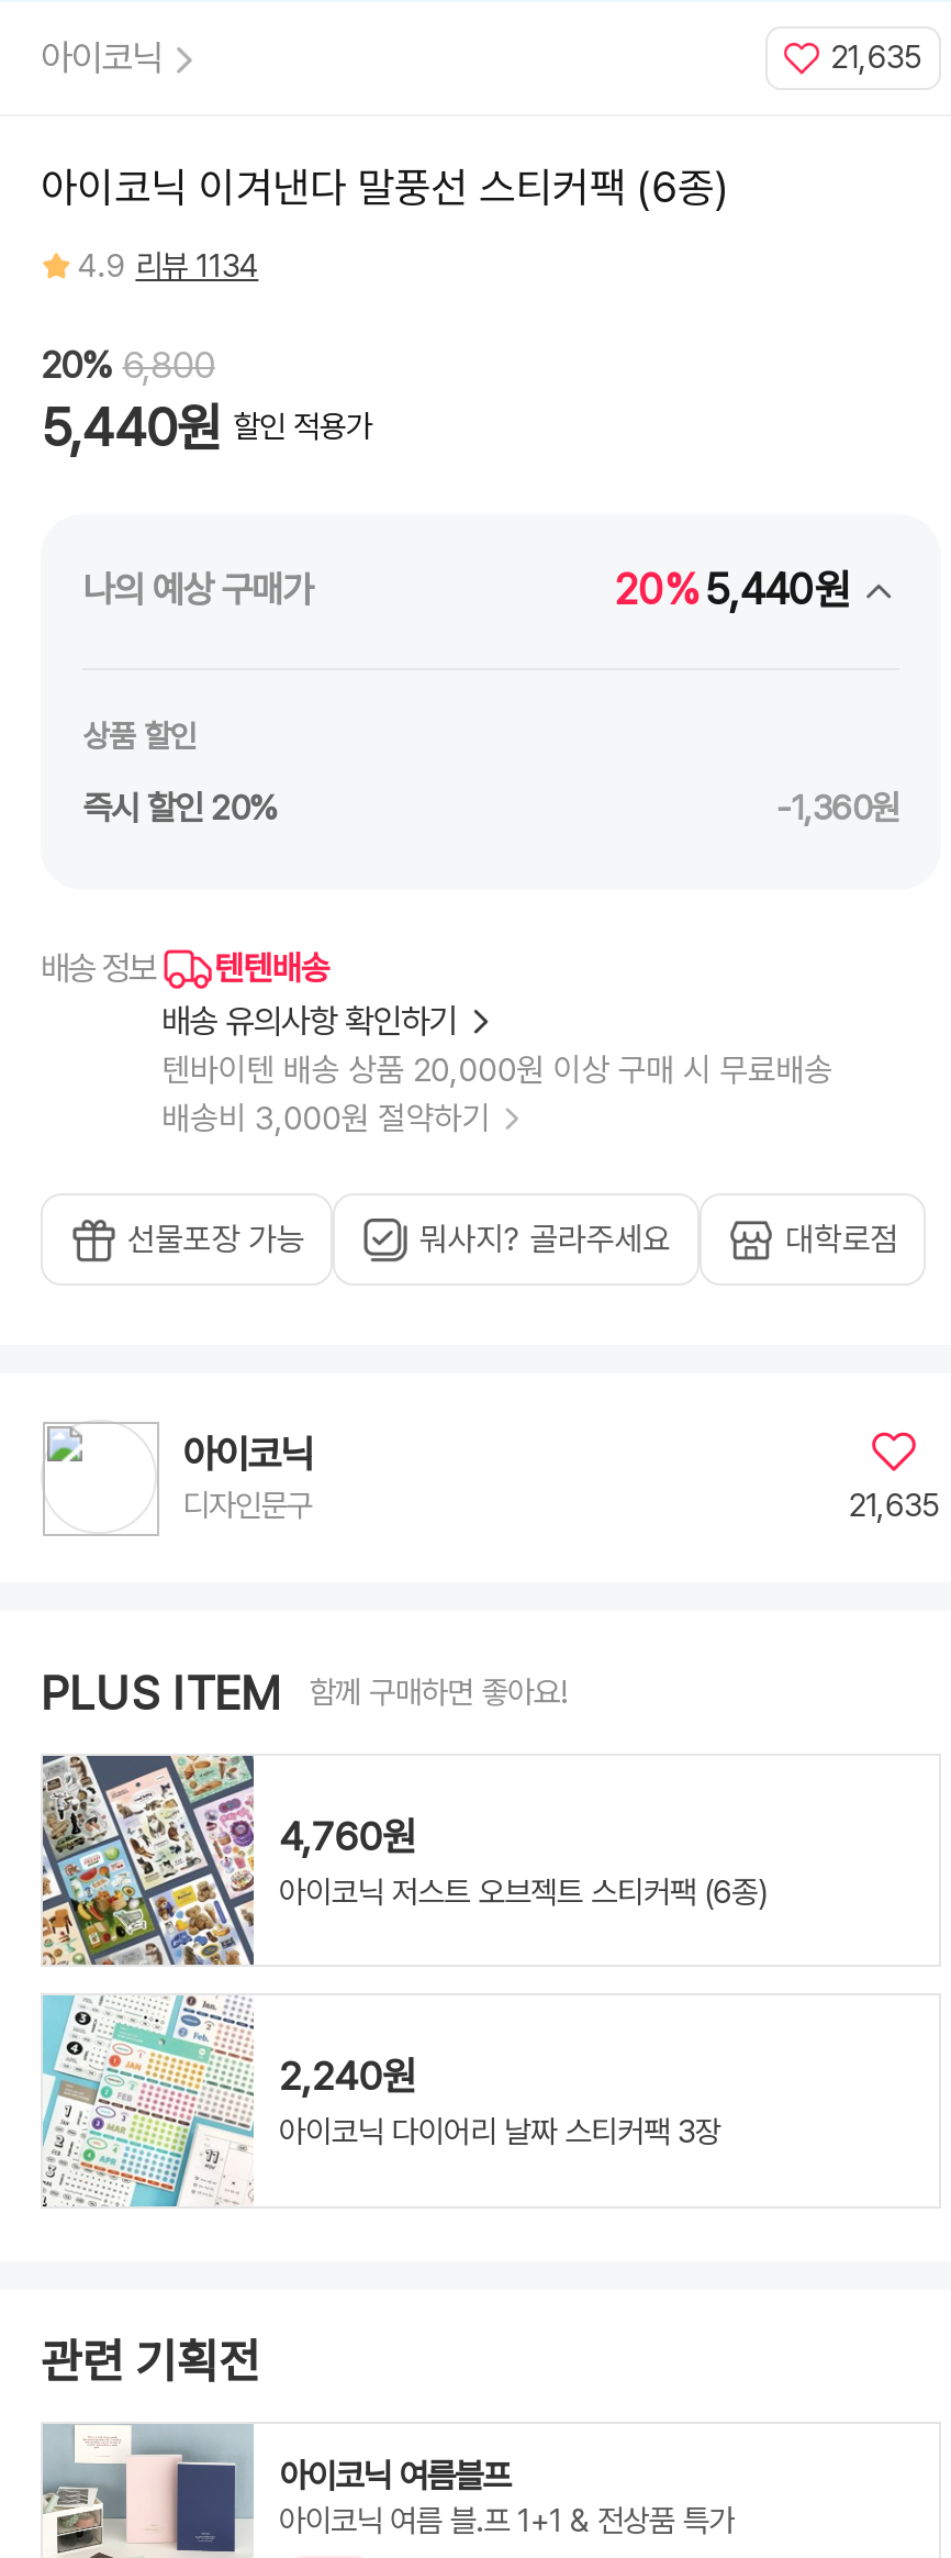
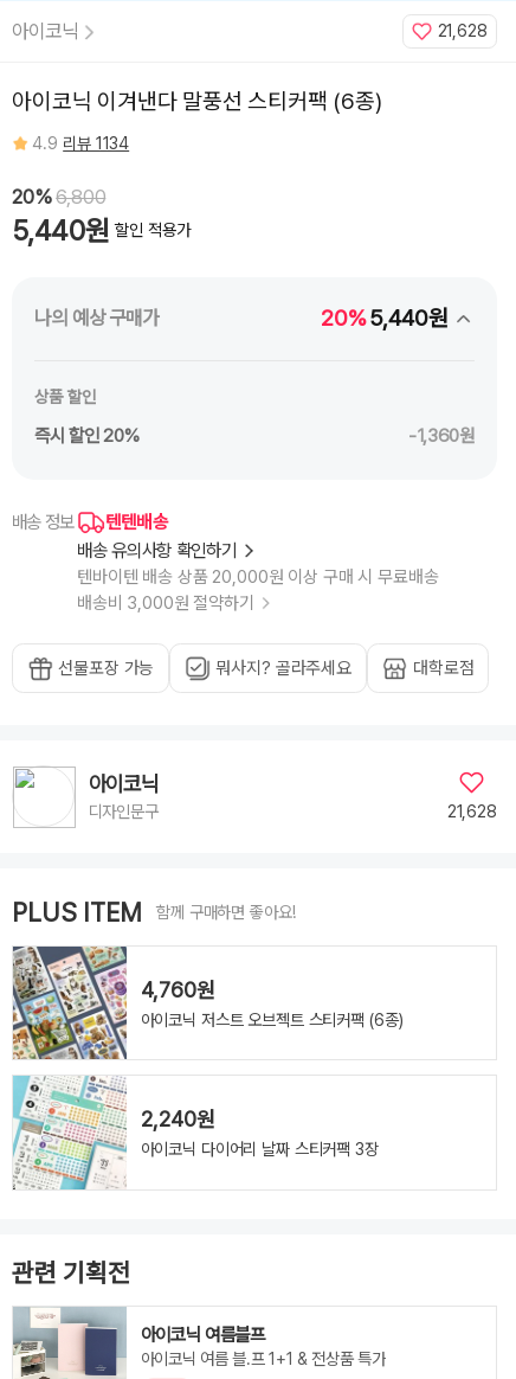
[830,38,923,76] 21,635 -> [437,21,487,41] 21,628
[848,1486,941,1523] 21,635 -> [447,801,497,821] 21,628

